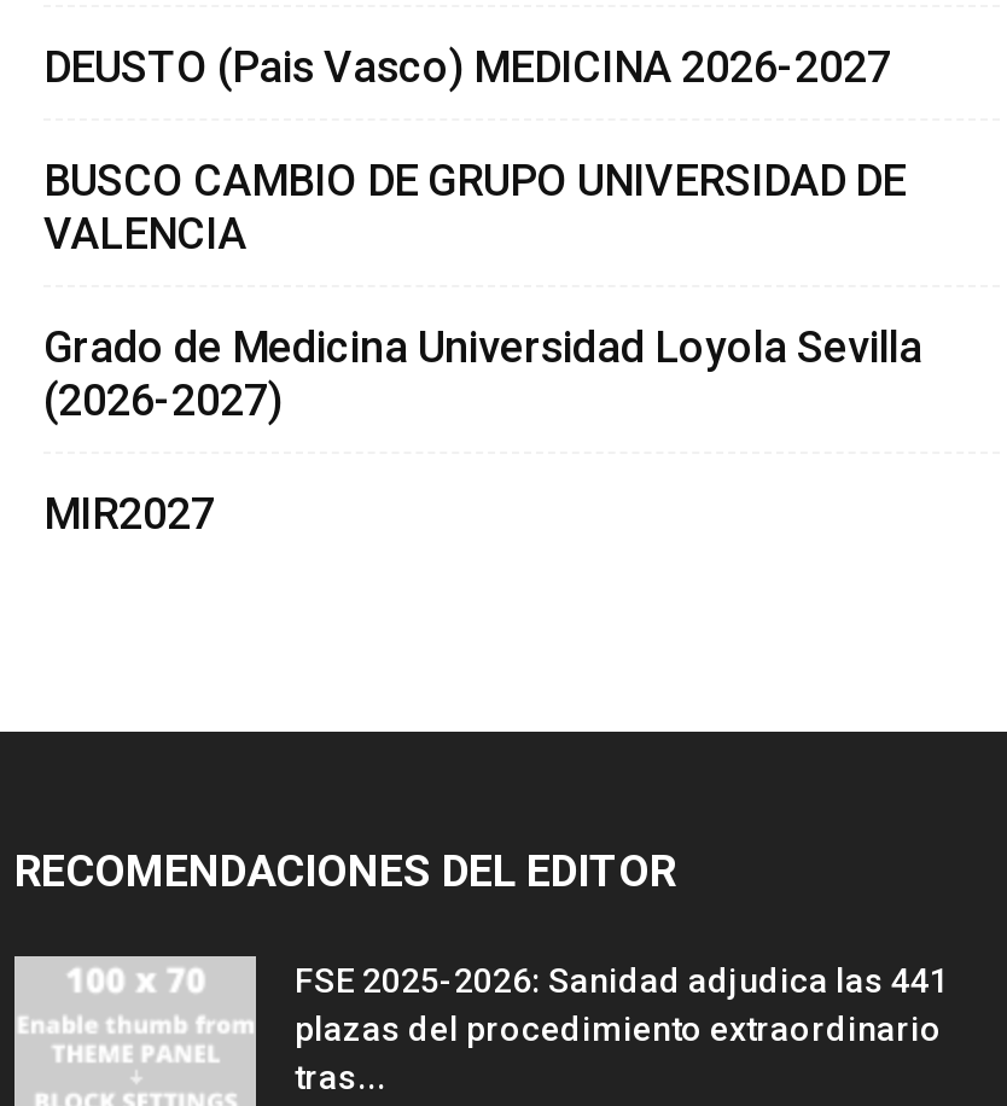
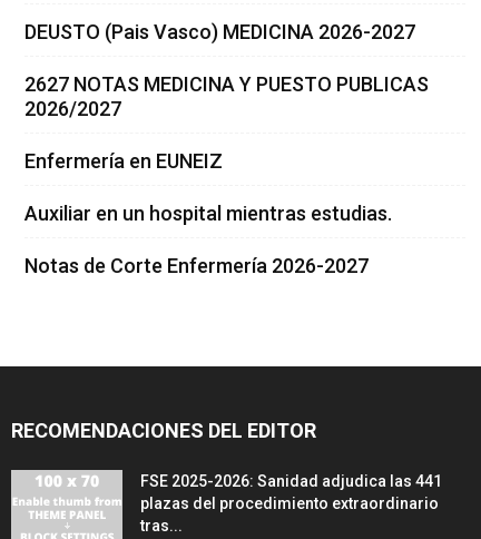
[43,155,922,539] BUSCO CAMBIO DE GRUPO UNIVERSIDAD DE | VALENCIA | Grado de Medicina Universidad Loyola Sevilla | (2026-2027) | MIR2027 -> [24,72,429,277] 2627 NOTAS MEDICINA Y PUESTO PUBLICAS | 2026/2027 | Enfermería en EUNEIZ | Auxiliar en un hospital mientras estudias. | Notas de Corte Enfermería 2026-2027

